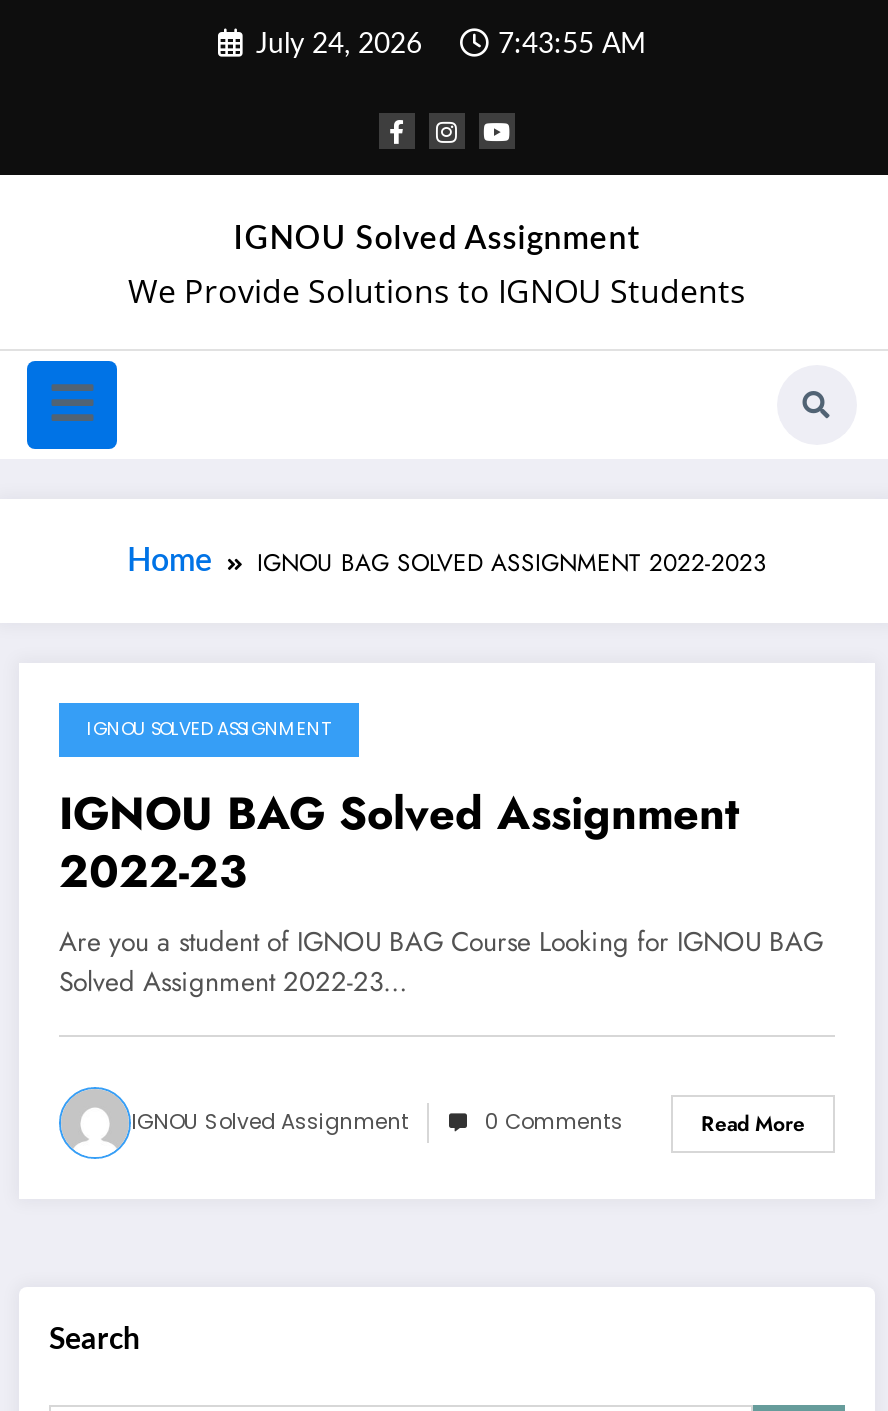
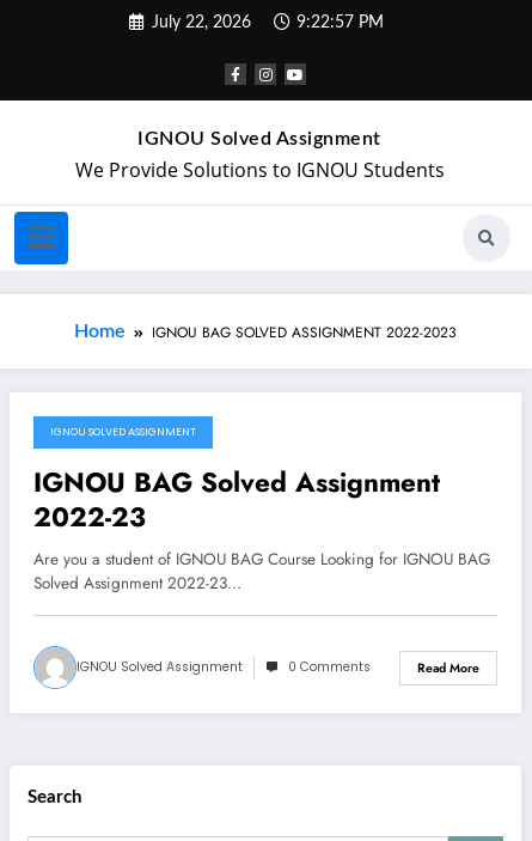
[256,31,646,59] July 24, 2026 | 7:43:55 AM -> [152,14,384,31] July 22, 2026 | 9:22:57 PM

